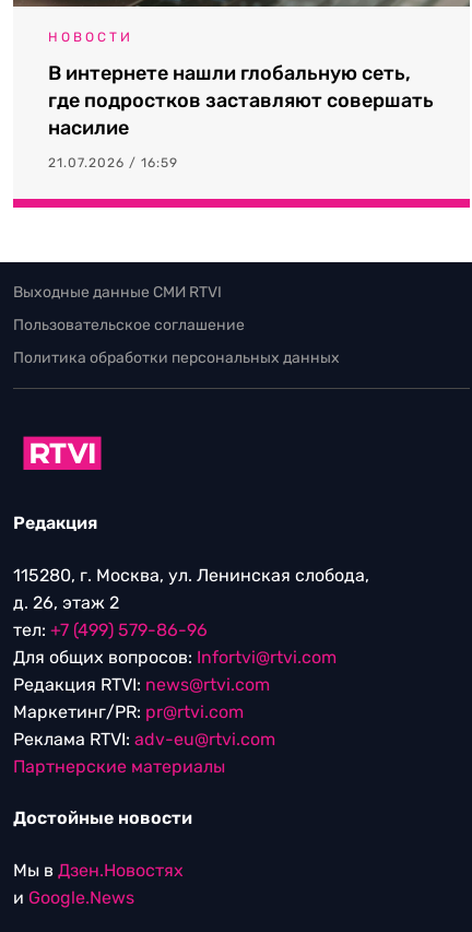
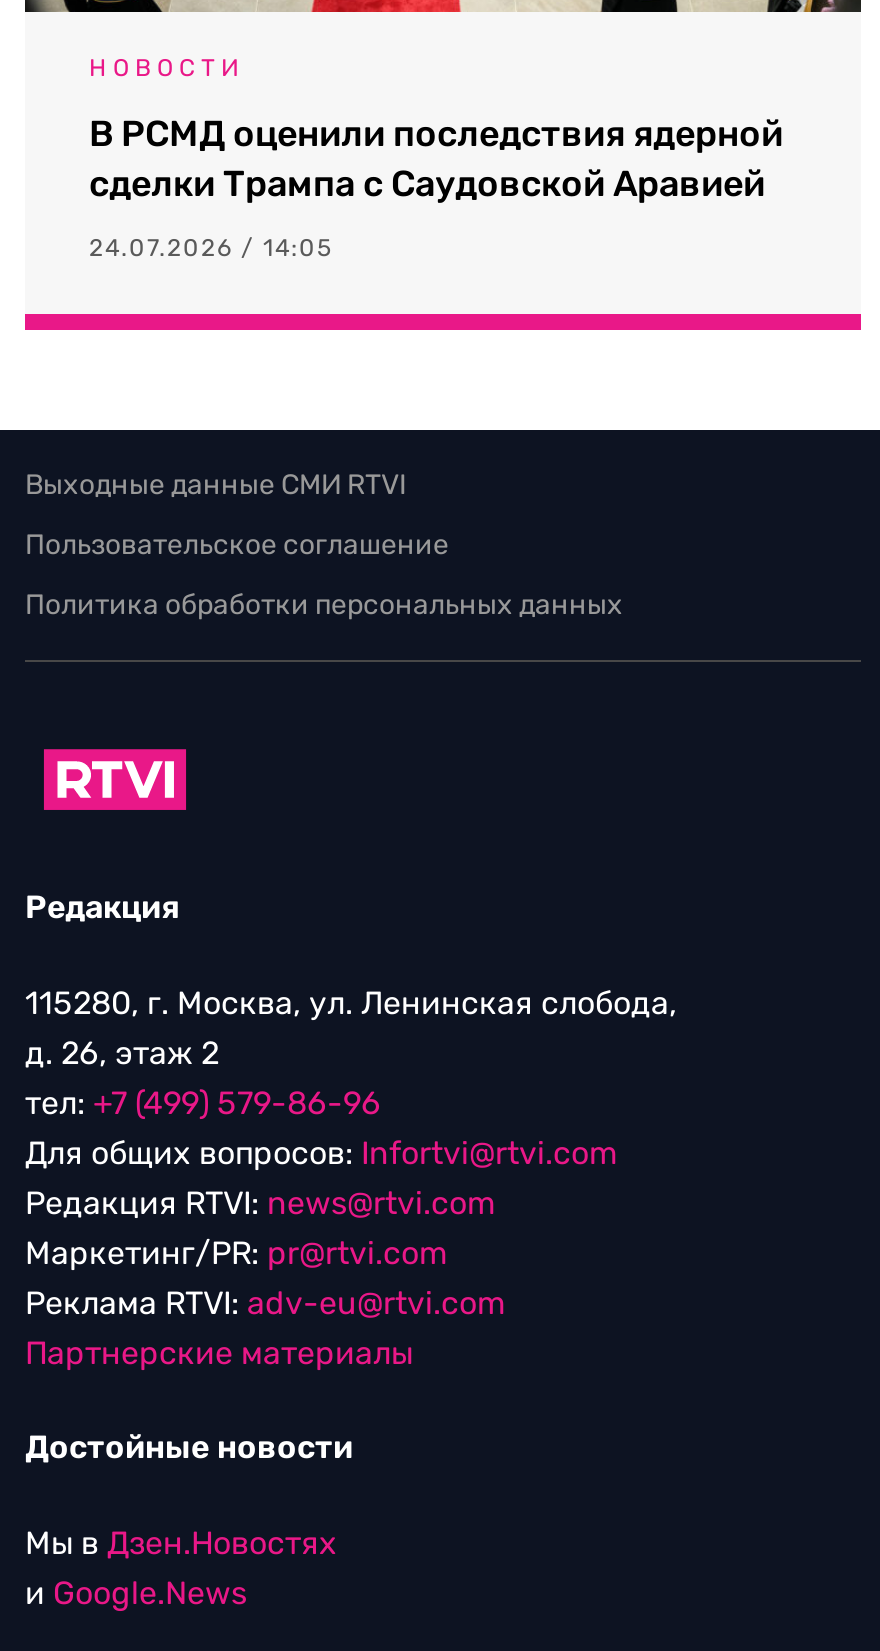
[48,61,434,140] В интернете нашли глобальную сеть, | где подростков заставляют совершать | насилие -> [89,112,783,206] В РСМД оценили последствия ядерной | сделки Трампа с Саудовской Аравией
[48,155,178,171] 21.07.2026 / 16:59 -> [89,234,333,262] 24.07.2026 / 14:05

